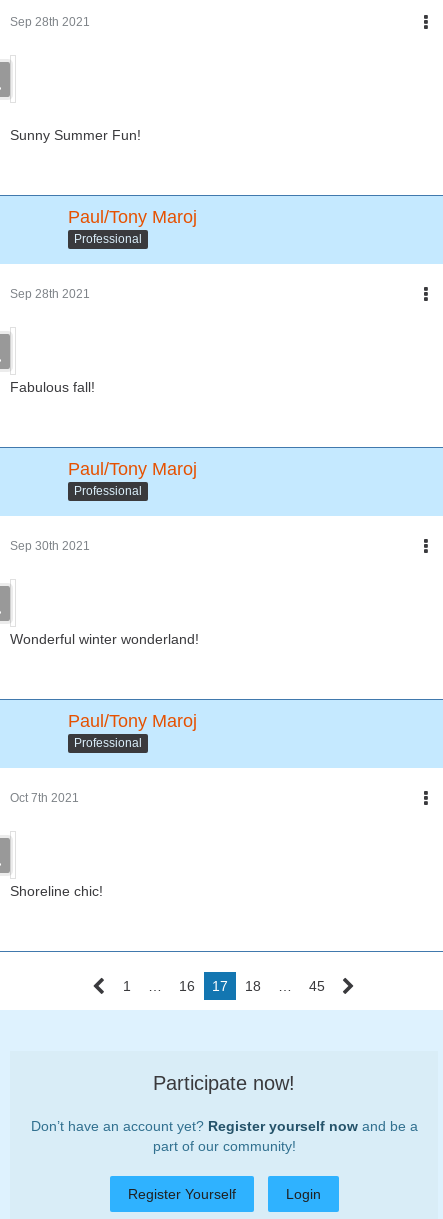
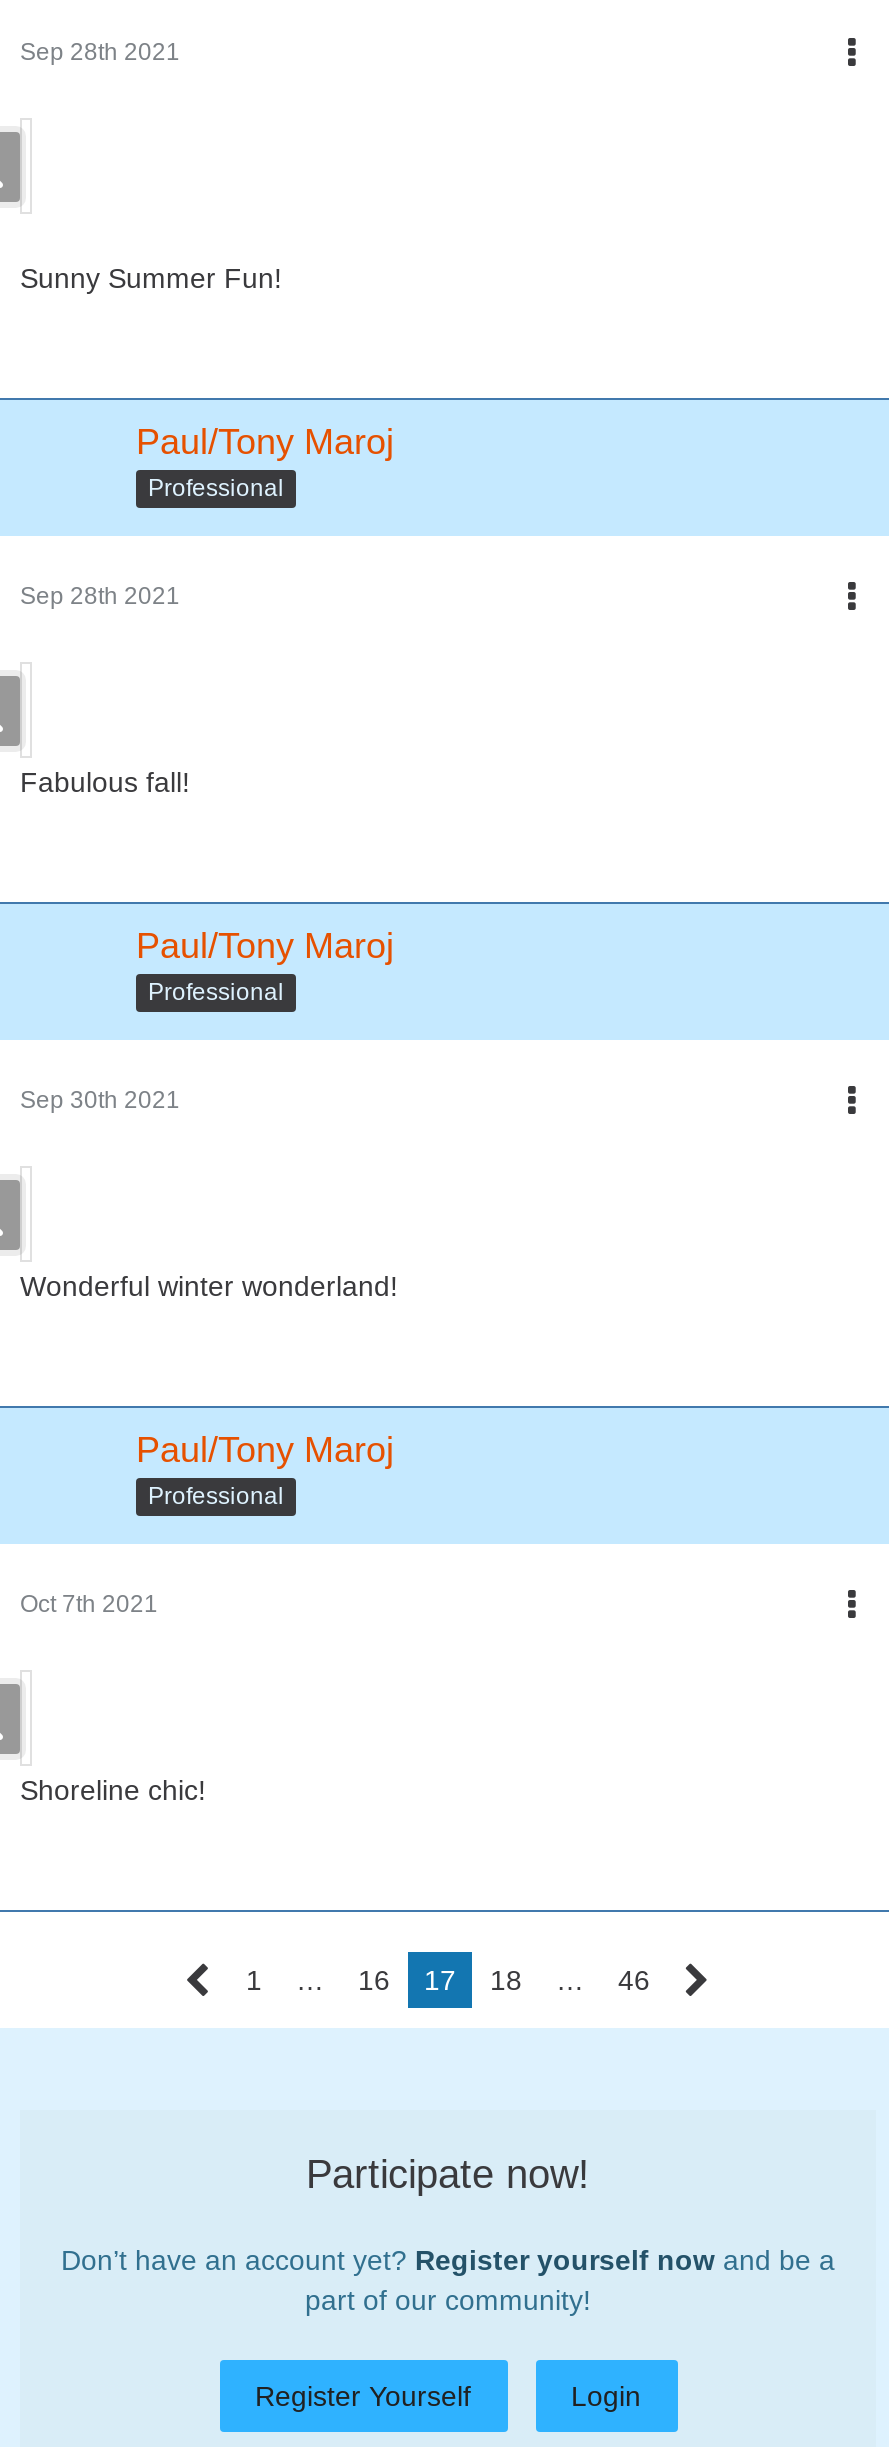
[309,977,325,993] 45 -> [618,1964,650,1996] 46

